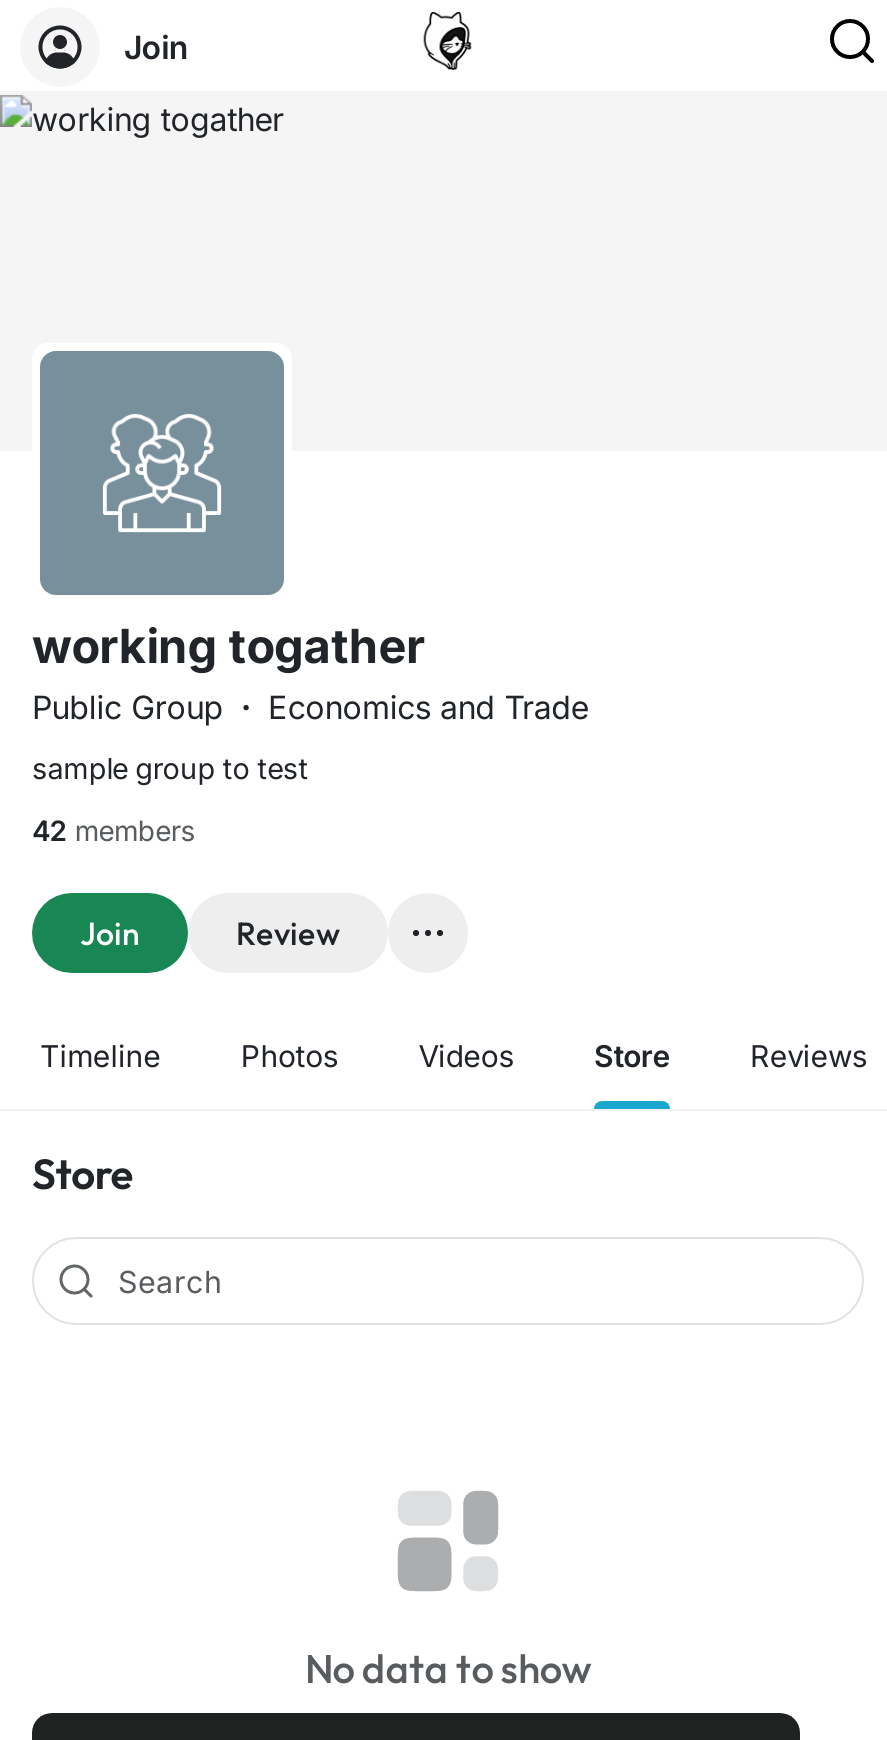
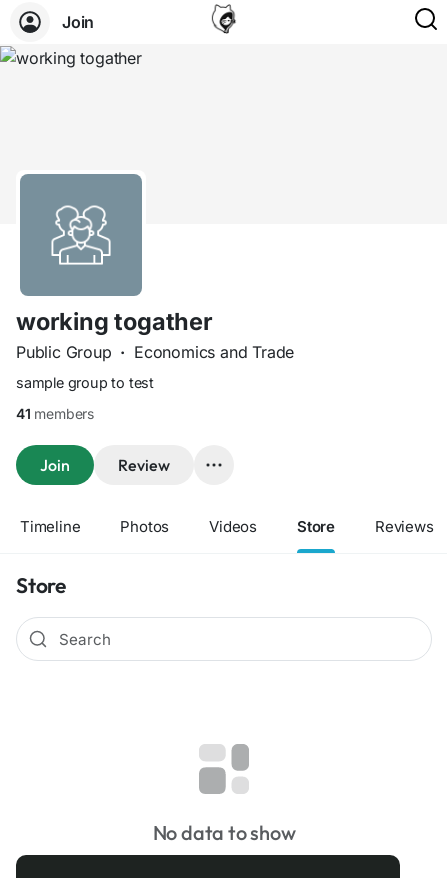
[32,813,194,847] 42 members -> [16,405,94,422] 41 members

